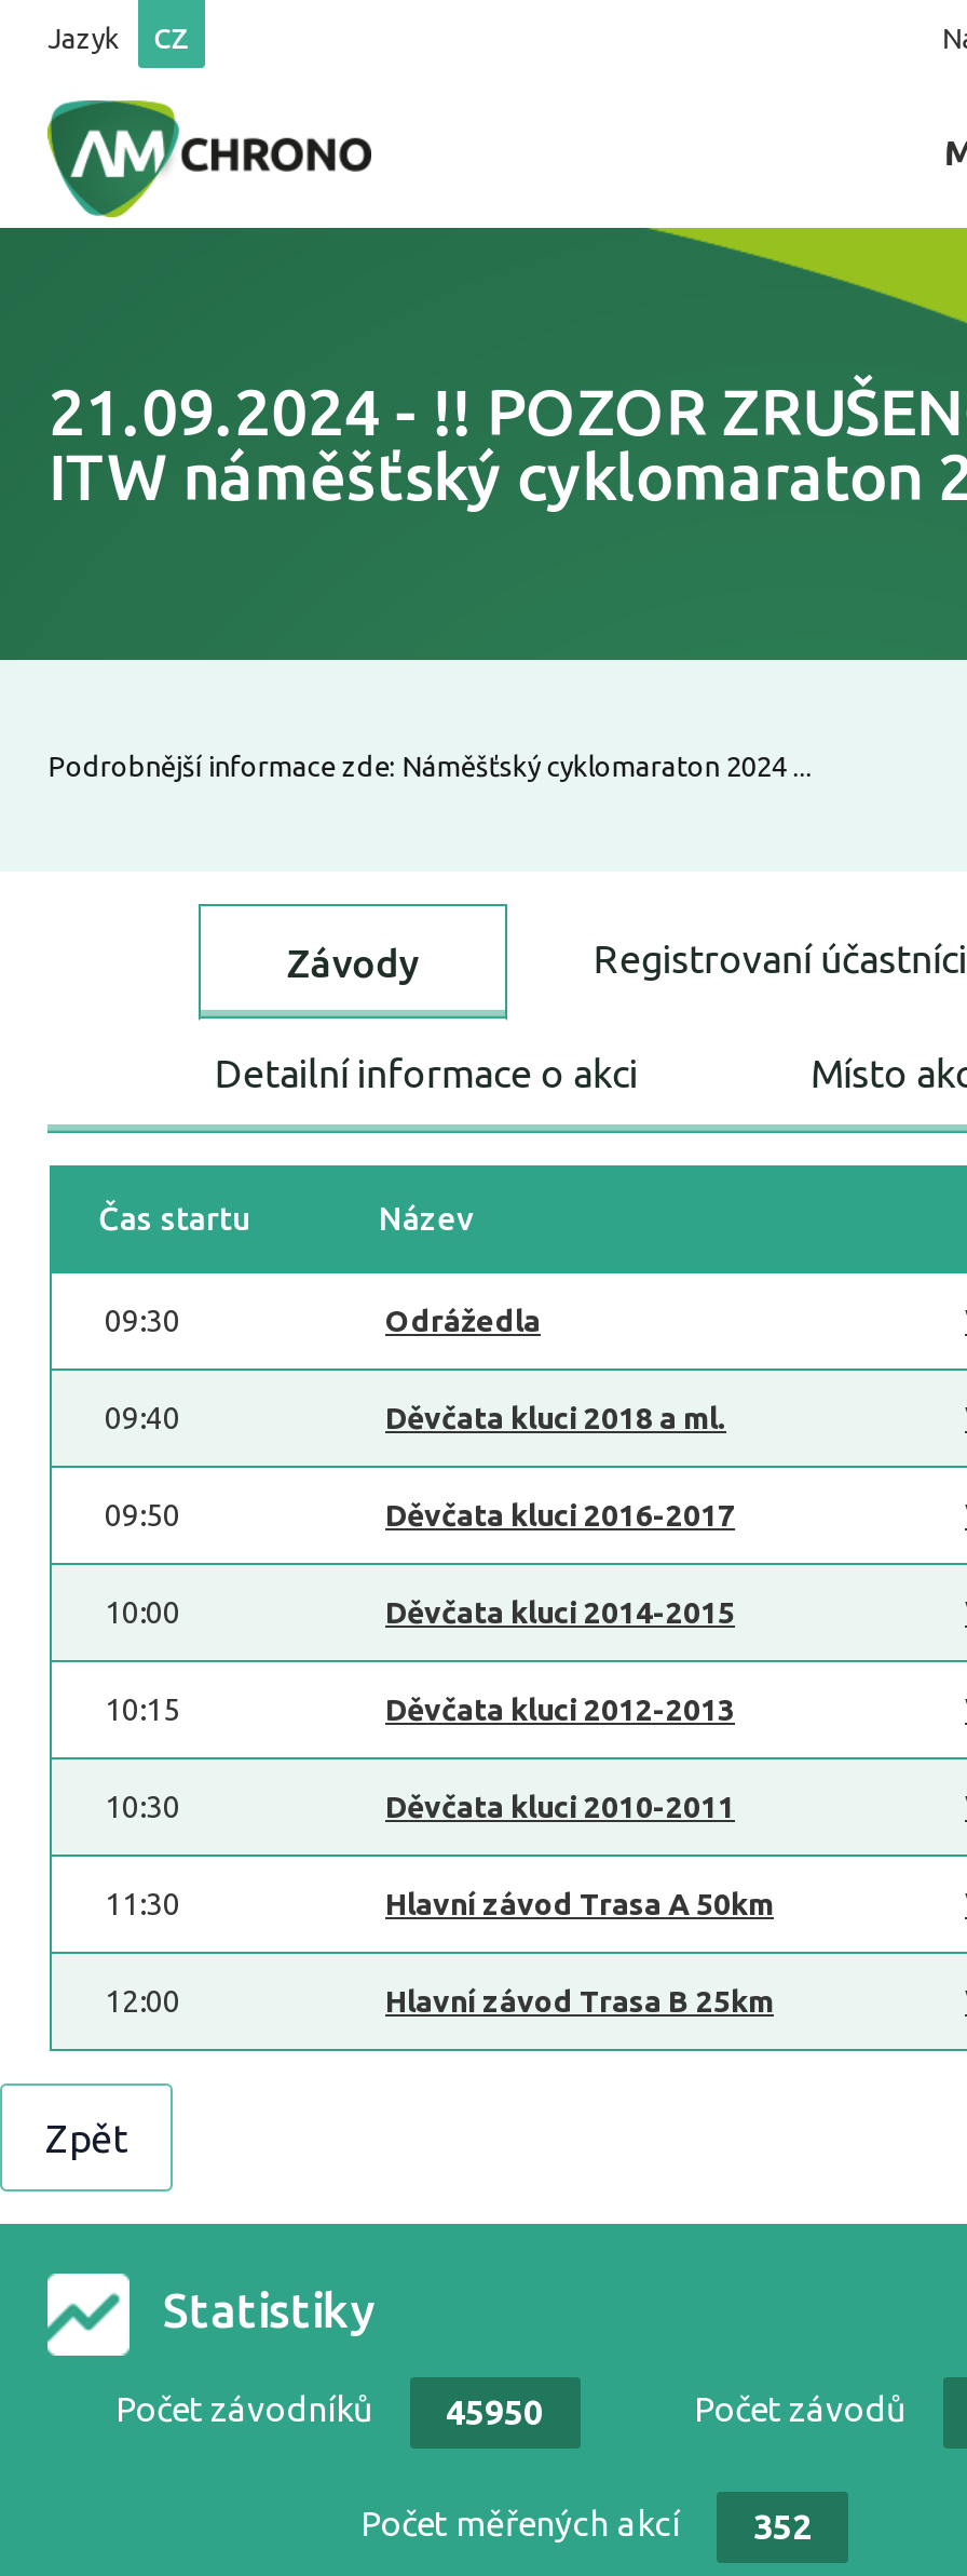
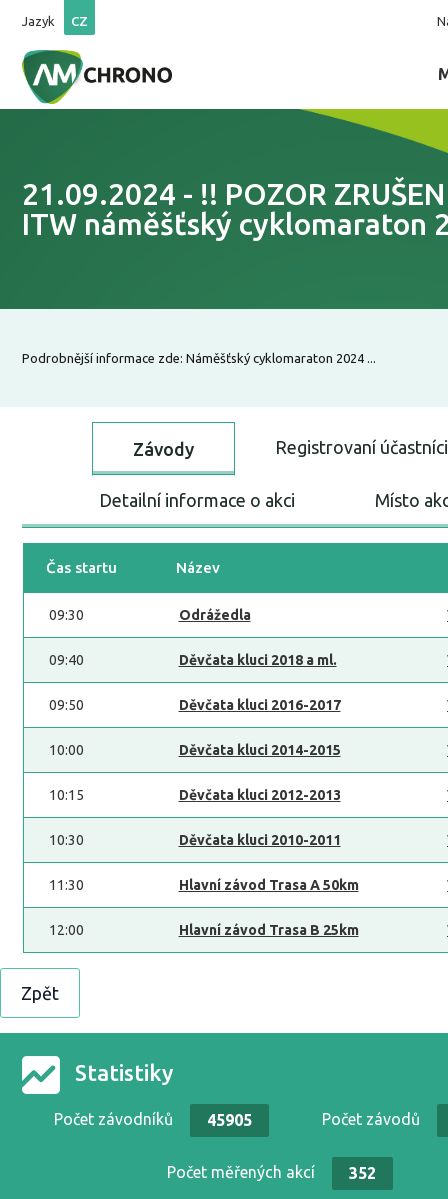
[115,2390,543,2431] Počet závodníků 45950 -> [53,1110,251,1129] Počet závodníků 45905

